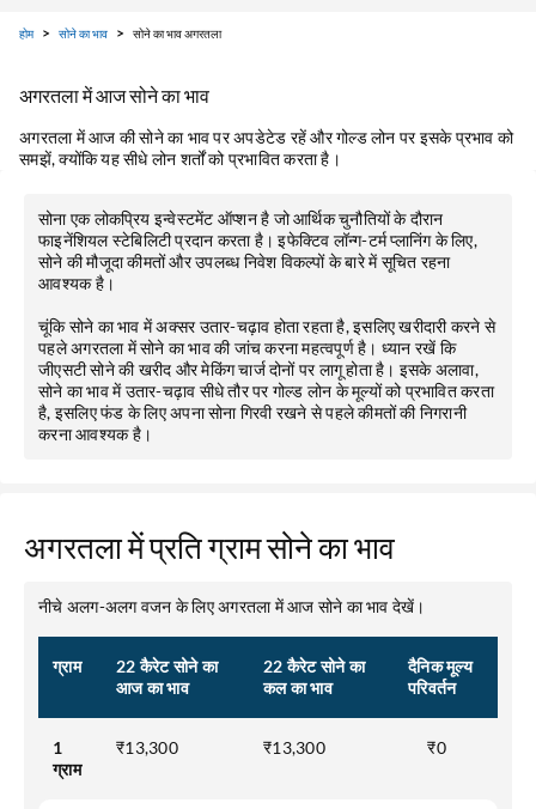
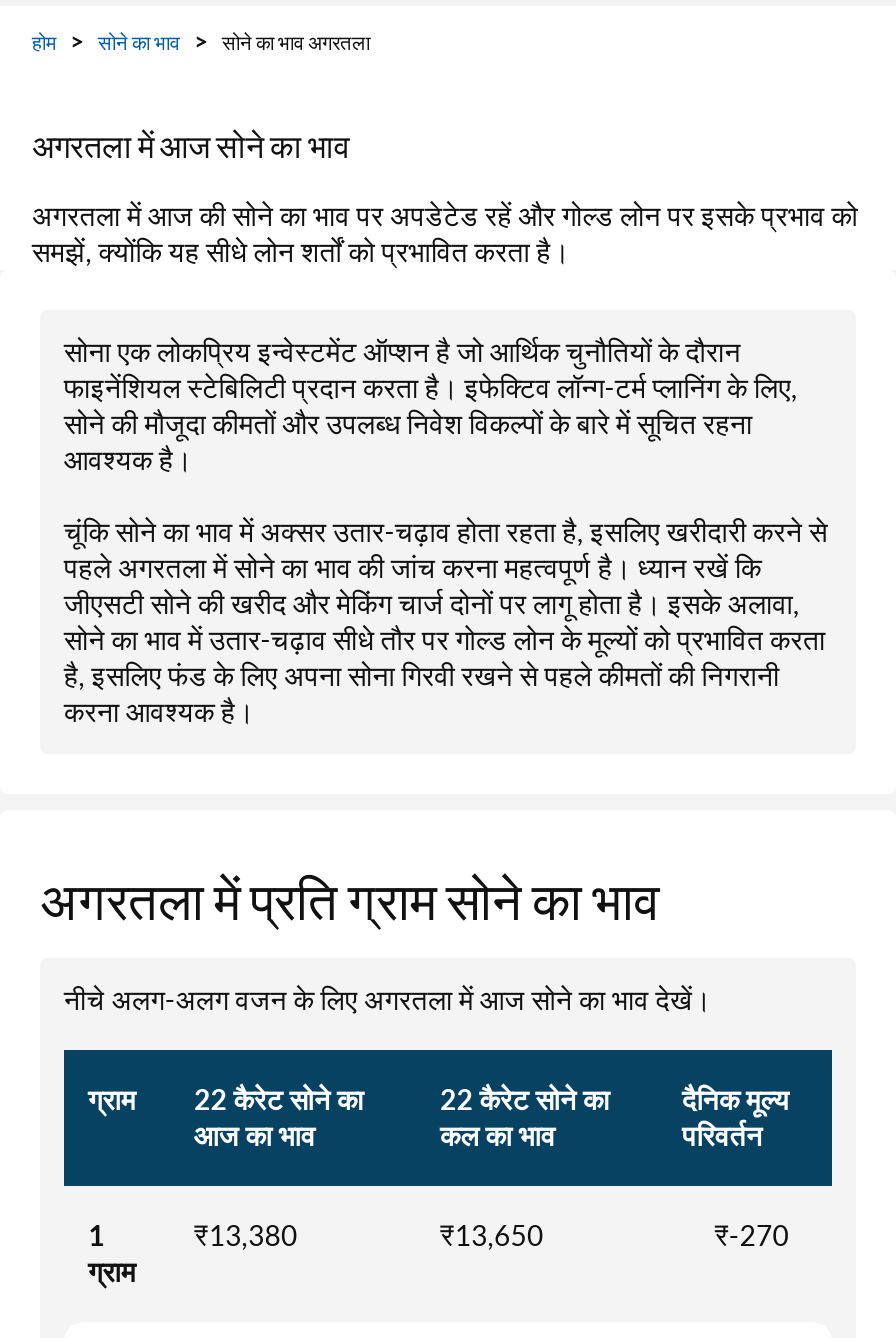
[116,737,178,757] ₹13,300 -> [194,1218,298,1252] ₹13,380
[263,737,325,757] ₹13,300 -> [440,1218,544,1252] ₹13,650
[408,737,446,757] ₹0 -> [682,1218,789,1252] ₹-270

